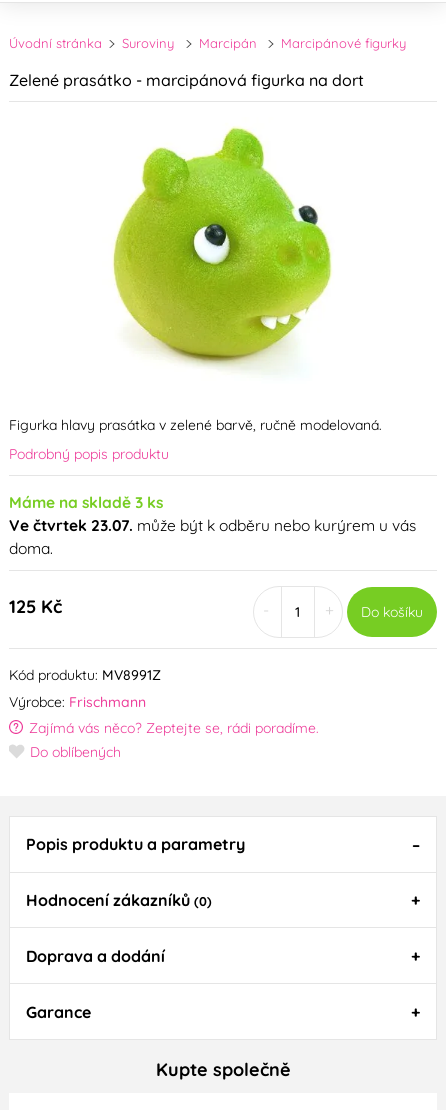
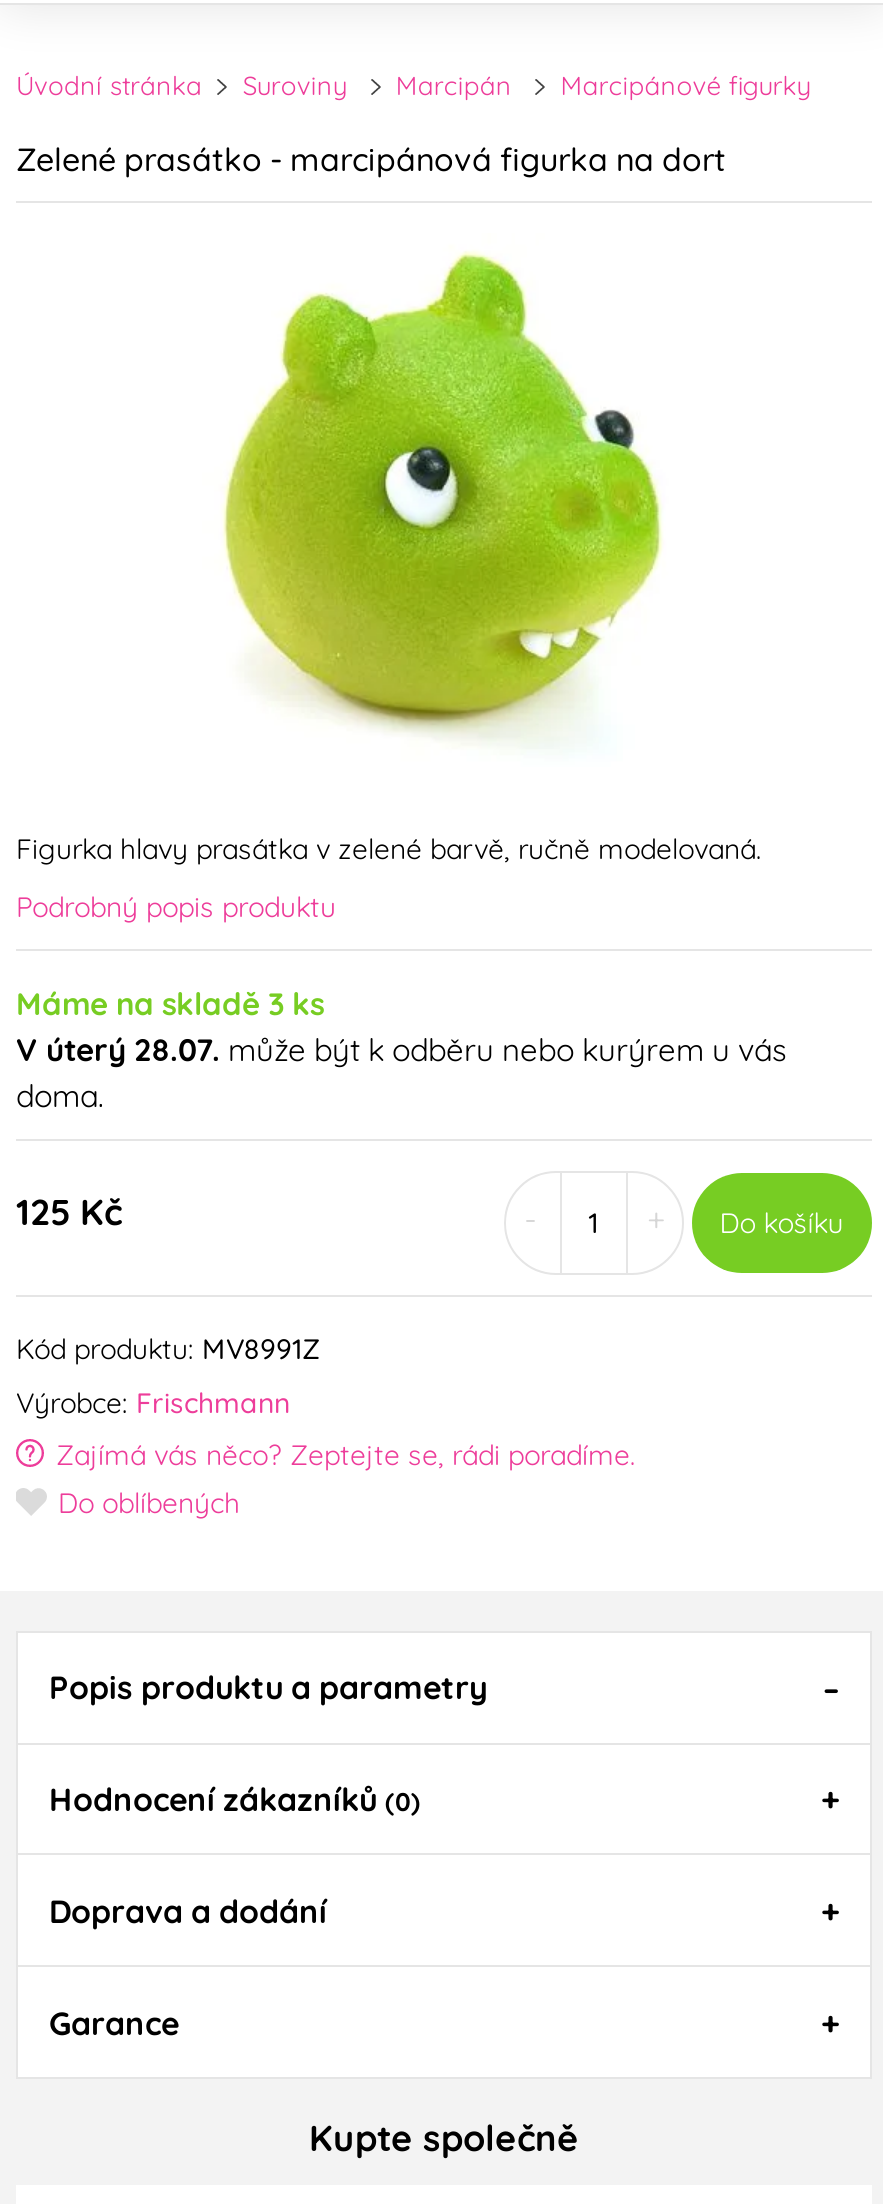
[9,515,416,535] Ve čtvrtek 23.07. může být k odběru nebo kurýrem u vás -> [16,1029,786,1069] V úterý 28.07. může být k odběru nebo kurýrem u vás

